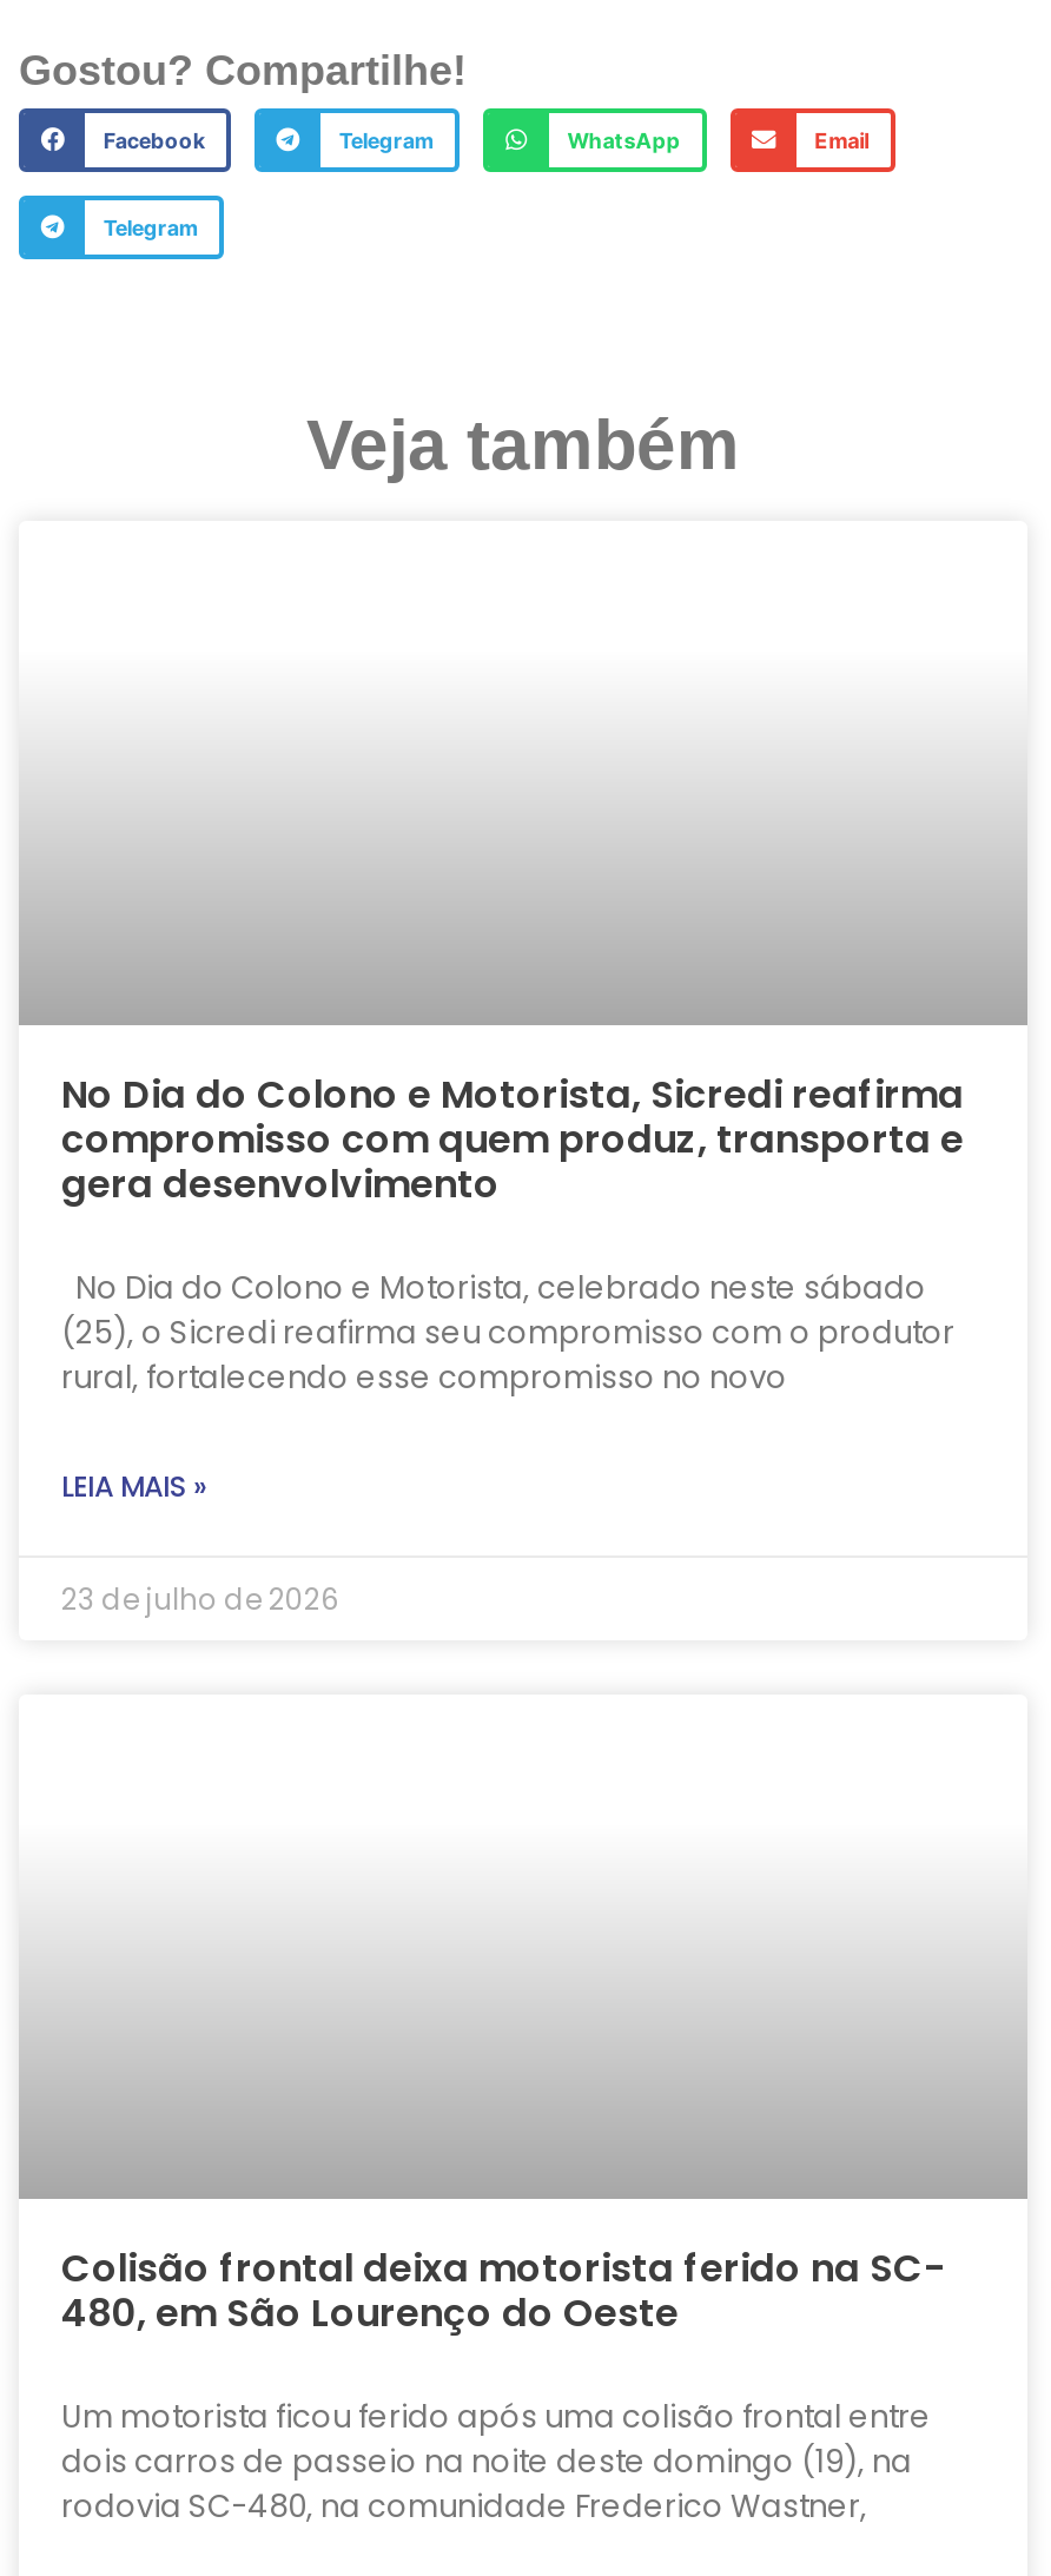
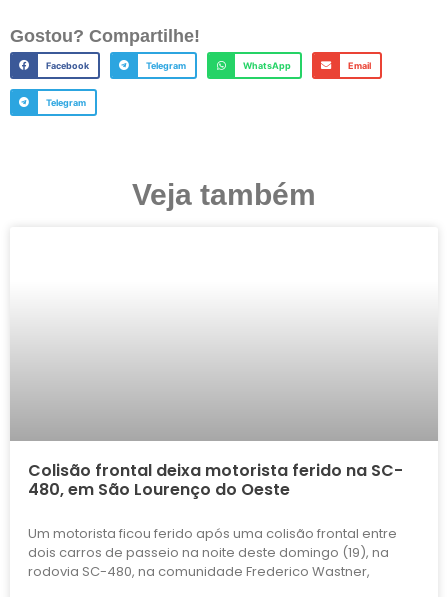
[61,1067,964,1618] No Dia do Colono e Motorista, Sicredi reafirma | compromisso com quem produz, transporta e | gera desenvolvimento | No Dia do Colono e Motorista, celebrado neste sábado | (25), o Sicredi reafirma seu compromisso com o produtor | rural, fortalecendo esse compromisso no novo | LEIA MAIS » | 23 de julho de 2026 -> none

